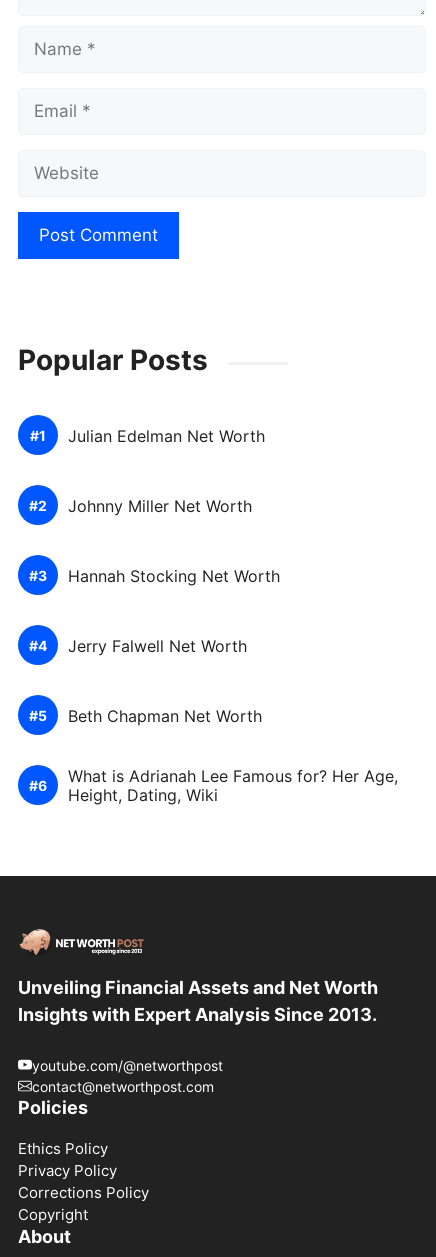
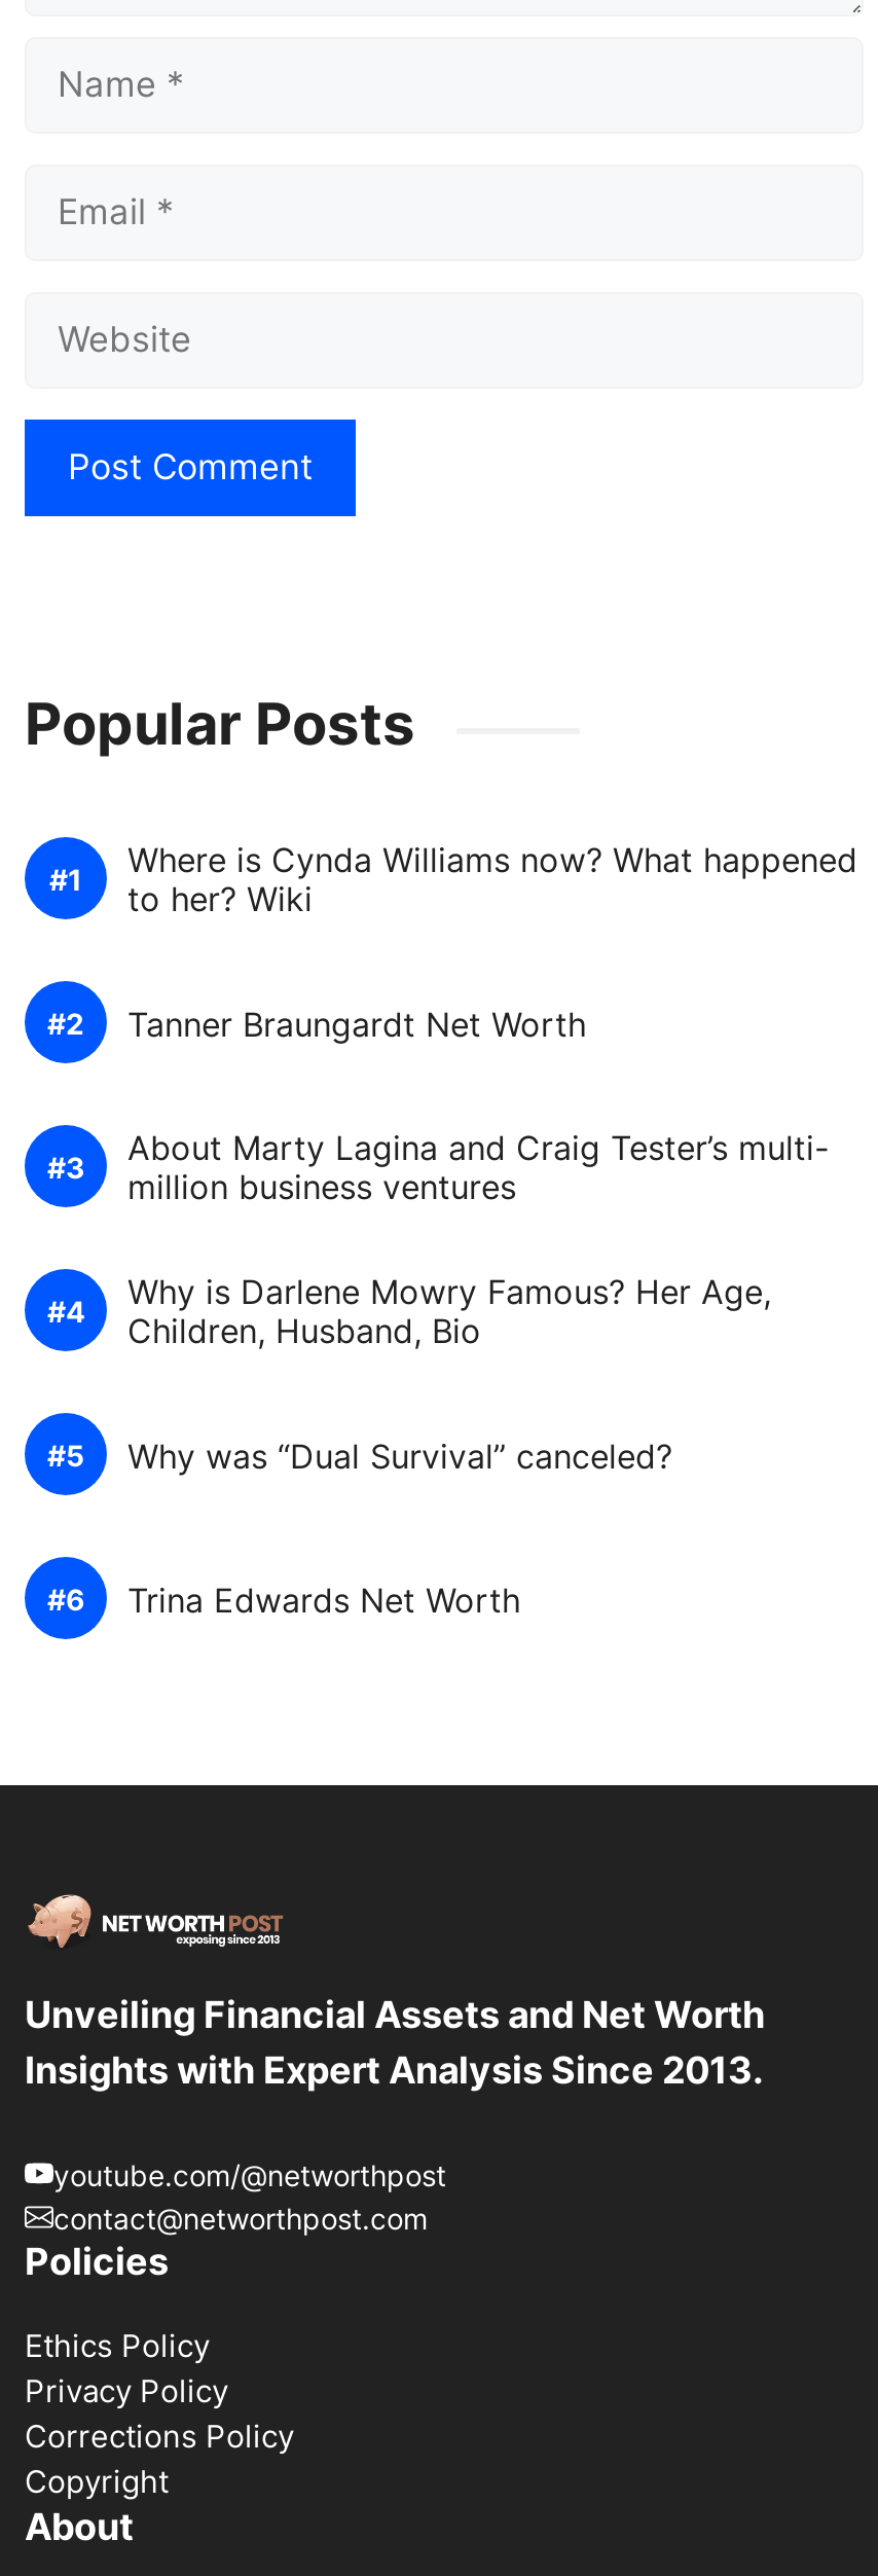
[68,426,265,446] Julian Edelman Net Worth -> [127,840,857,920] Where is Cynda Williams now? What happened | to her? Wiki
[68,496,252,516] Johnny Miller Net Worth -> [127,1004,586,1045] Tanner Braungardt Net Worth
[68,566,280,586] Hannah Stocking Net Worth -> [127,1128,829,1208] About Marty Lagina and Craig Tester’s multi- | million business ventures
[68,636,247,656] Jerry Falwell Net Worth -> [127,1272,771,1352] Why is Darlene Mowry Famous? Her Age, | Children, Husband, Bio
[68,706,262,726] Beth Chapman Net Worth -> [127,1436,672,1477] Why was “Dual Survival” canceled?
[68,766,398,805] What is Adrianah Lee Famous for? Her Age, | Height, Dating, Wiki -> [127,1580,520,1621] Trina Edwards Net Worth

